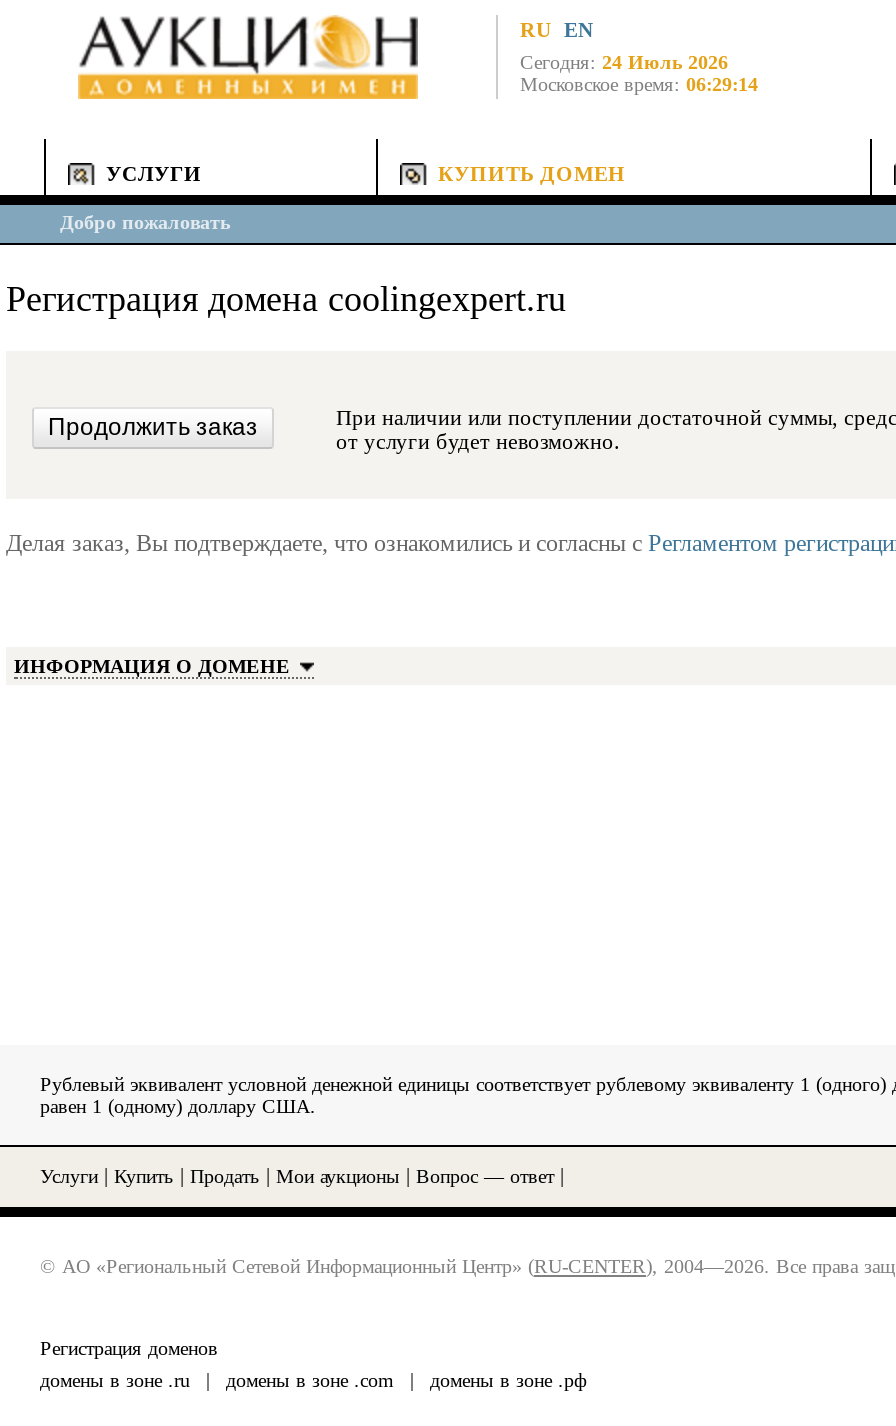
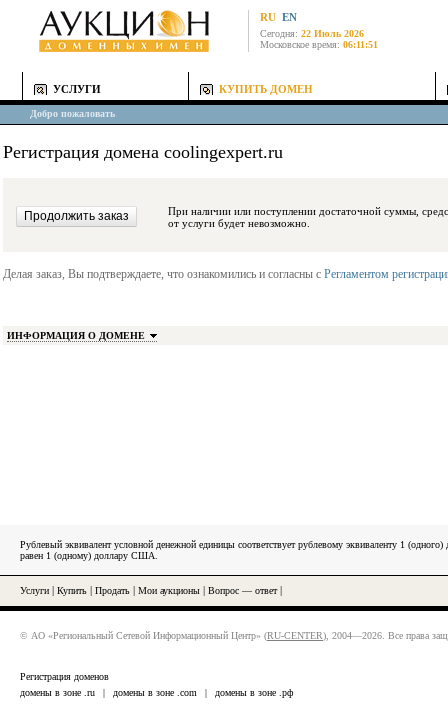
[520,51,728,73] Сегодня: 24 Июль 2026 -> [260,28,364,39] Сегодня: 22 Июль 2026
[520,73,758,95] Московское время: 06:29:14 -> [260,39,378,50] Московское время: 06:11:51

